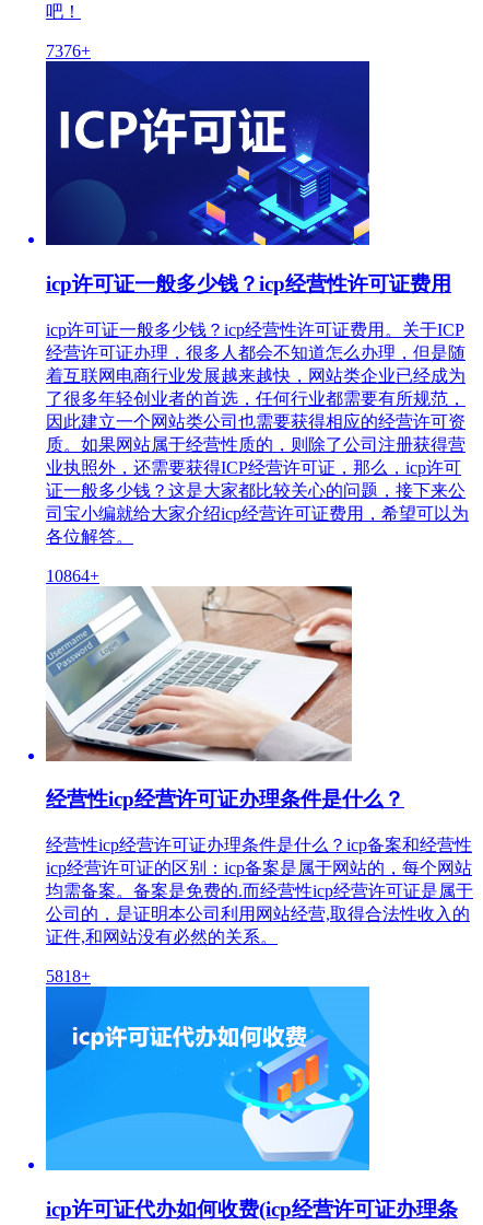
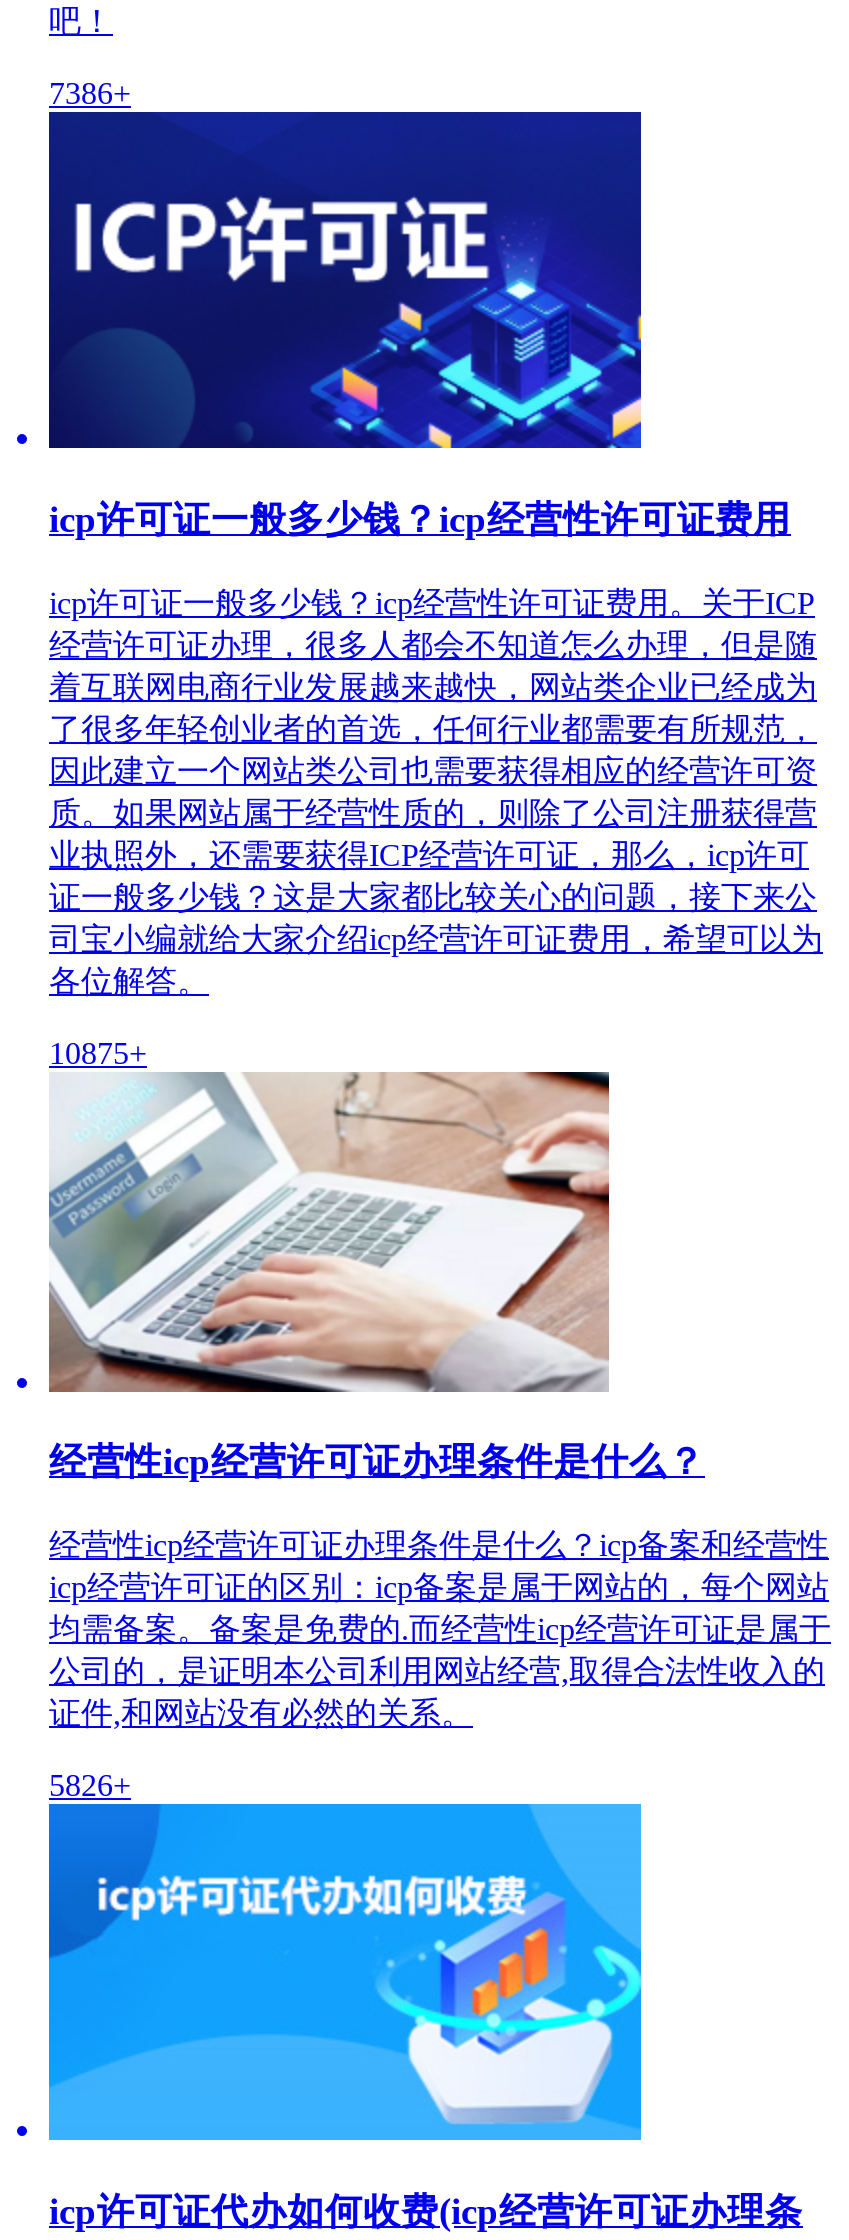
[46,42,91,60] 7376+ -> [49,76,131,110] 7386+
[46,566,99,585] 10864+ -> [49,1035,147,1069] 10875+
[46,967,91,986] 5818+ -> [49,1768,131,1802] 5826+

